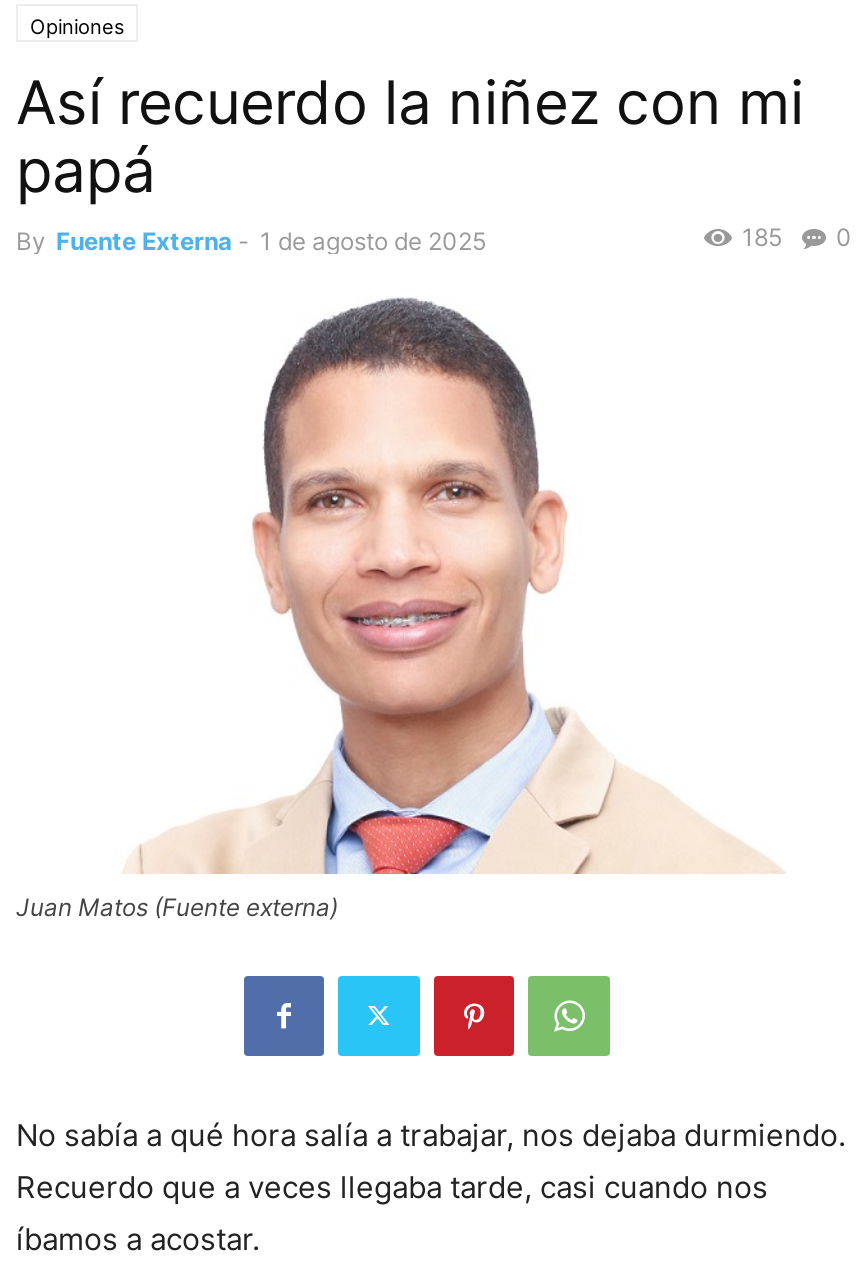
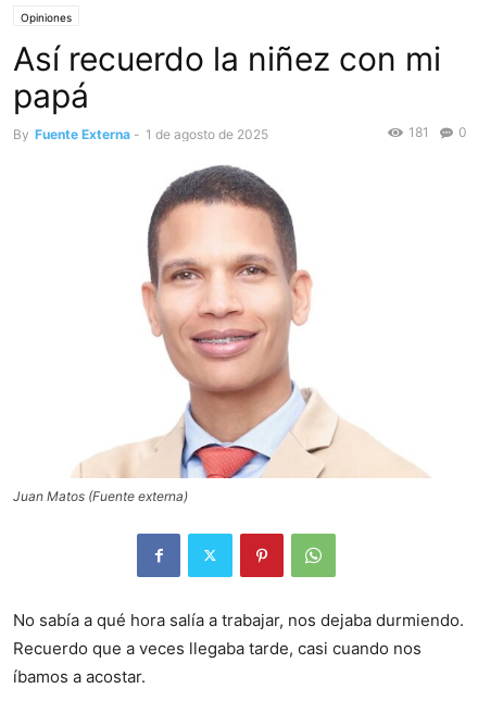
[742,222,852,252] 185 0 -> [408,124,467,140] 181 0

